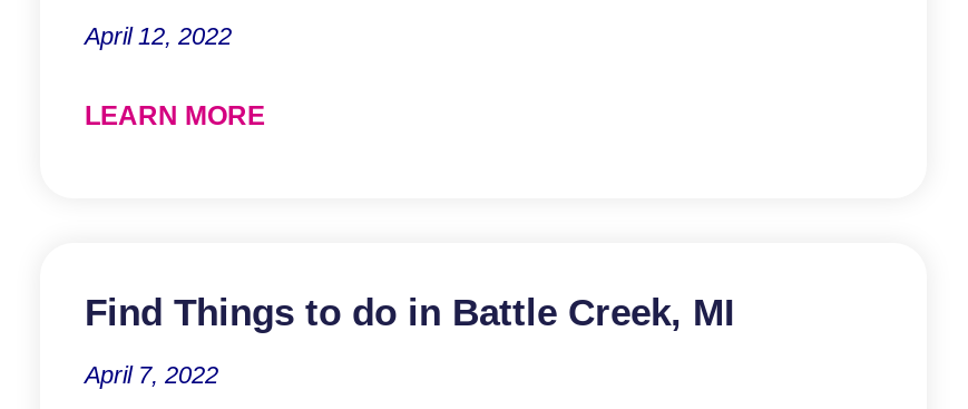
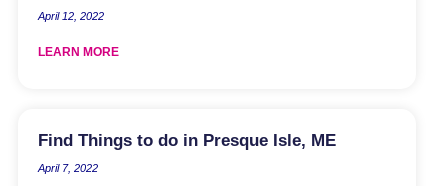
[85,291,735,333] Find Things to do in Battle Creek, MI -> [38,130,336,149] Find Things to do in Presque Isle, ME

